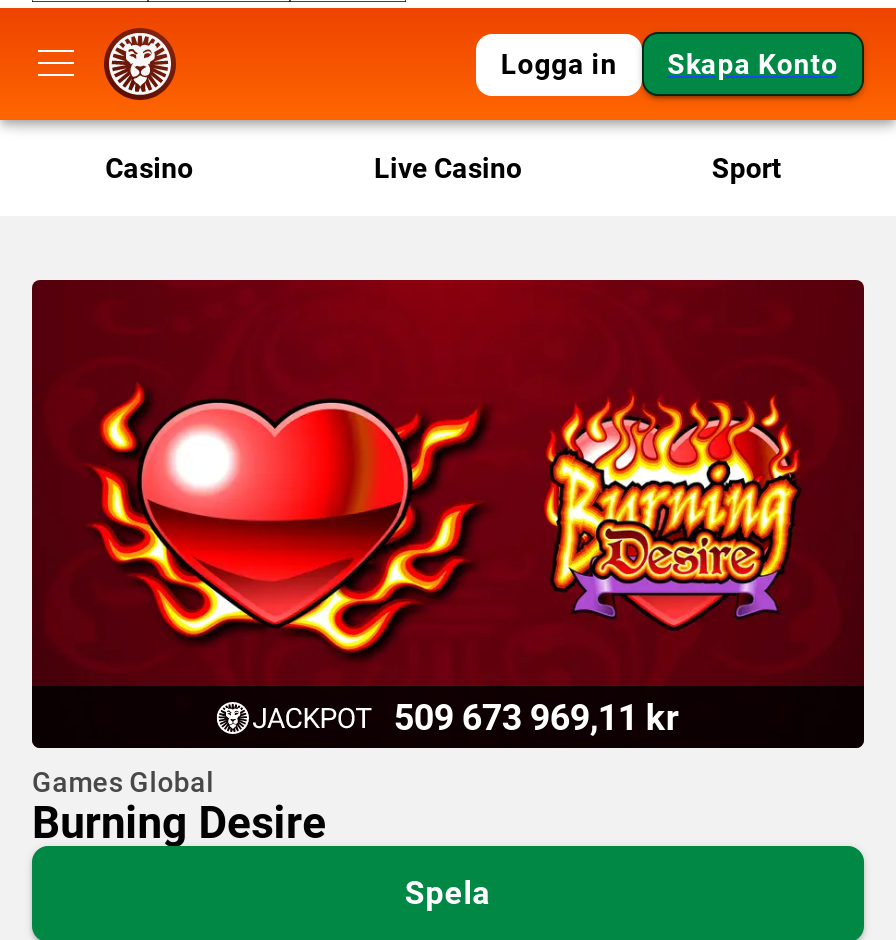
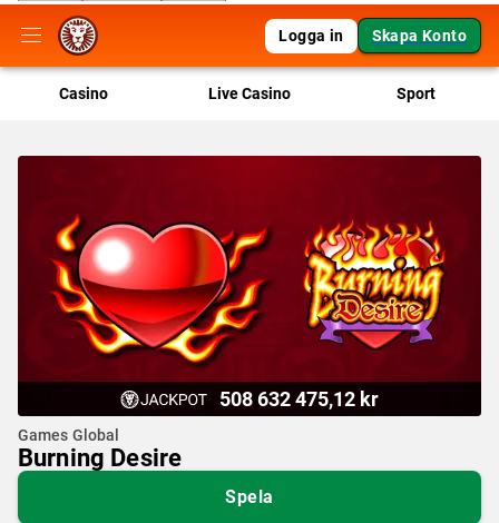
[394,696,680,738] 509 673 969,11 kr -> [219,387,379,411] 508 632 475,12 kr

